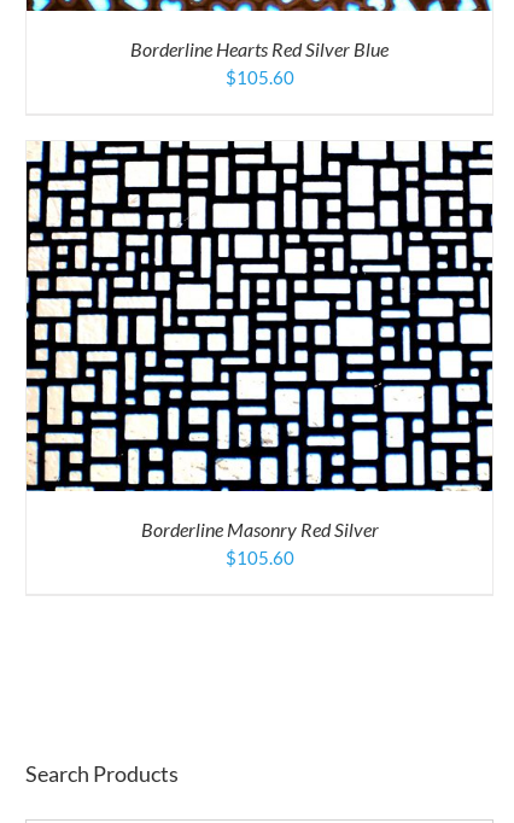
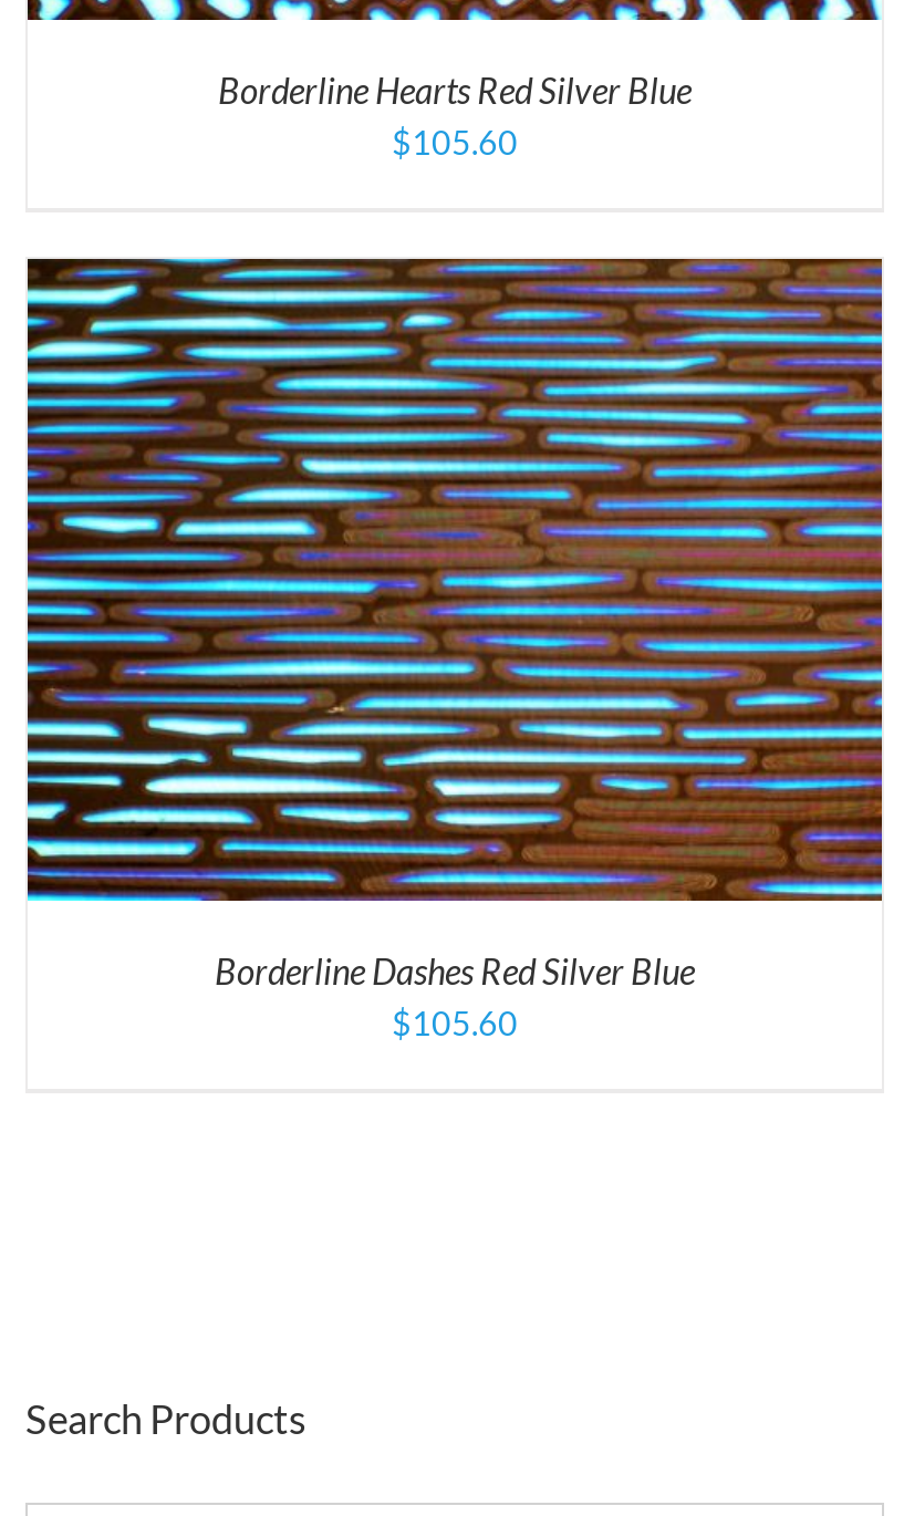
[25,140,493,540] [image] | Borderline Masonry Red Silver -> [25,257,884,991] [image] | Borderline Dashes Red Silver Blue

